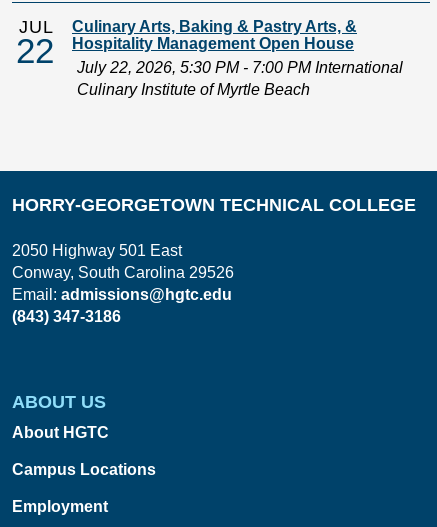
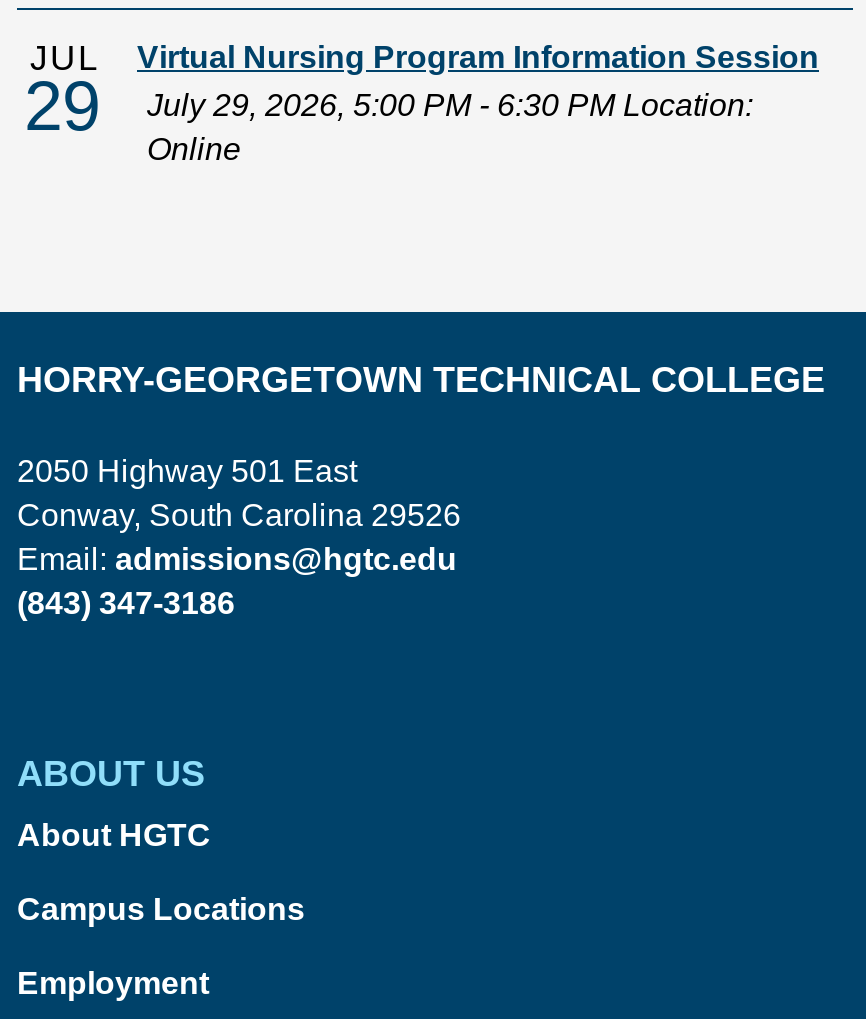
[72,18,403,98] Culinary Arts, Baking & Pastry Arts, & | Hospitality Management Open House | July 22, 2026, 5:30 PM - 7:00 PM International | Culinary Institute of Myrtle Beach -> [137,40,819,166] Virtual Nursing Program Information Session | July 29, 2026, 5:00 PM - 6:30 PM Location: | Online
[15,31,53,70] 22 -> [24,66,100,144] 29

